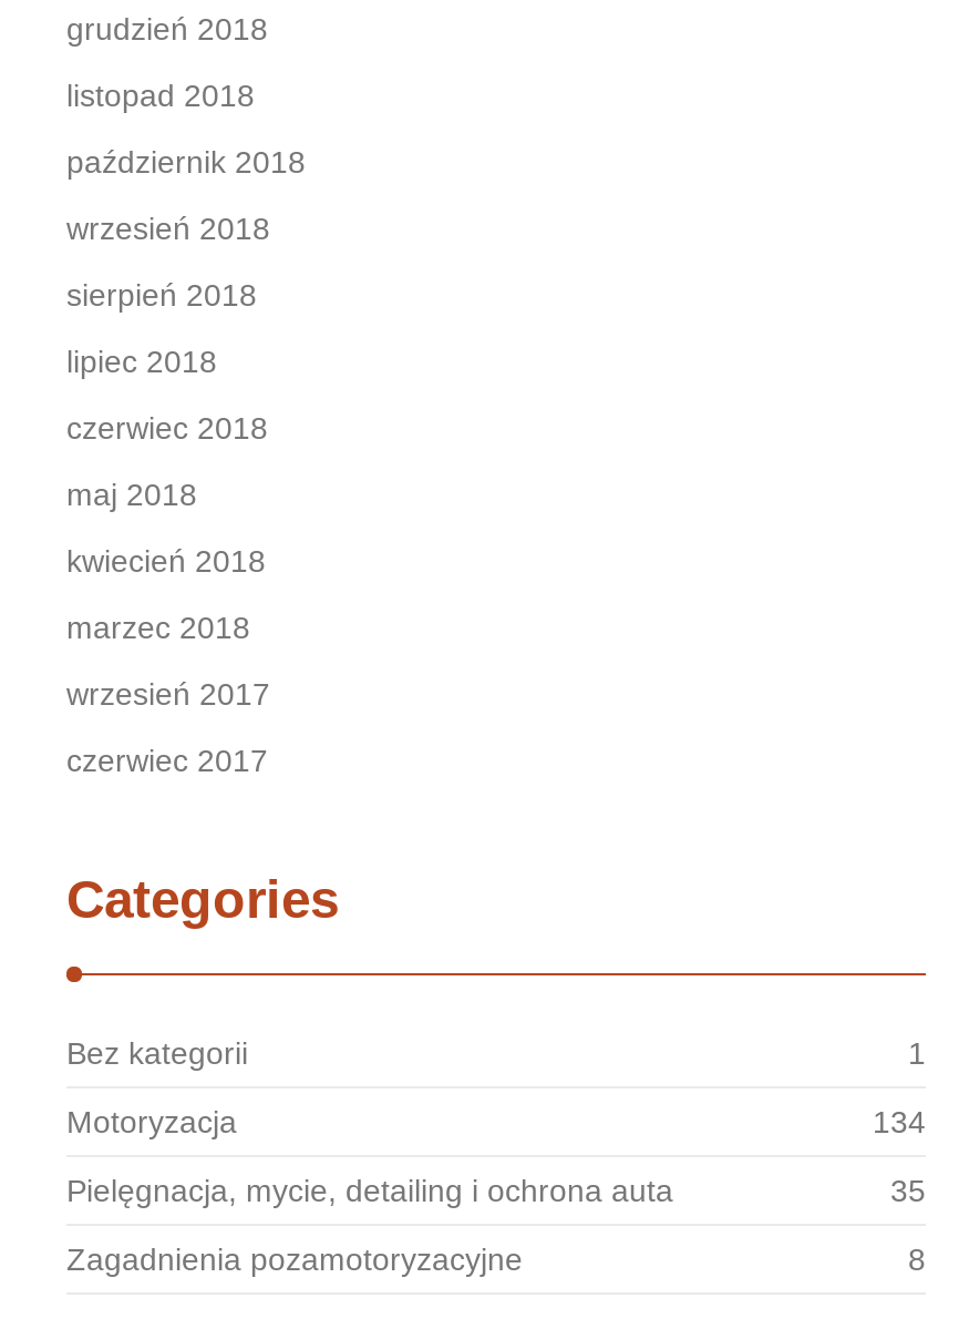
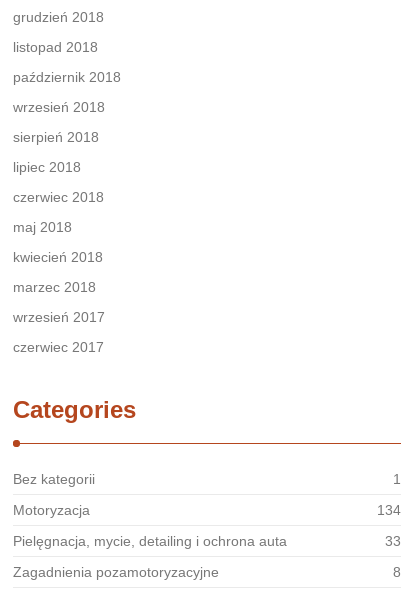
[890,1173,926,1208] 35 -> [385,533,401,549] 33

